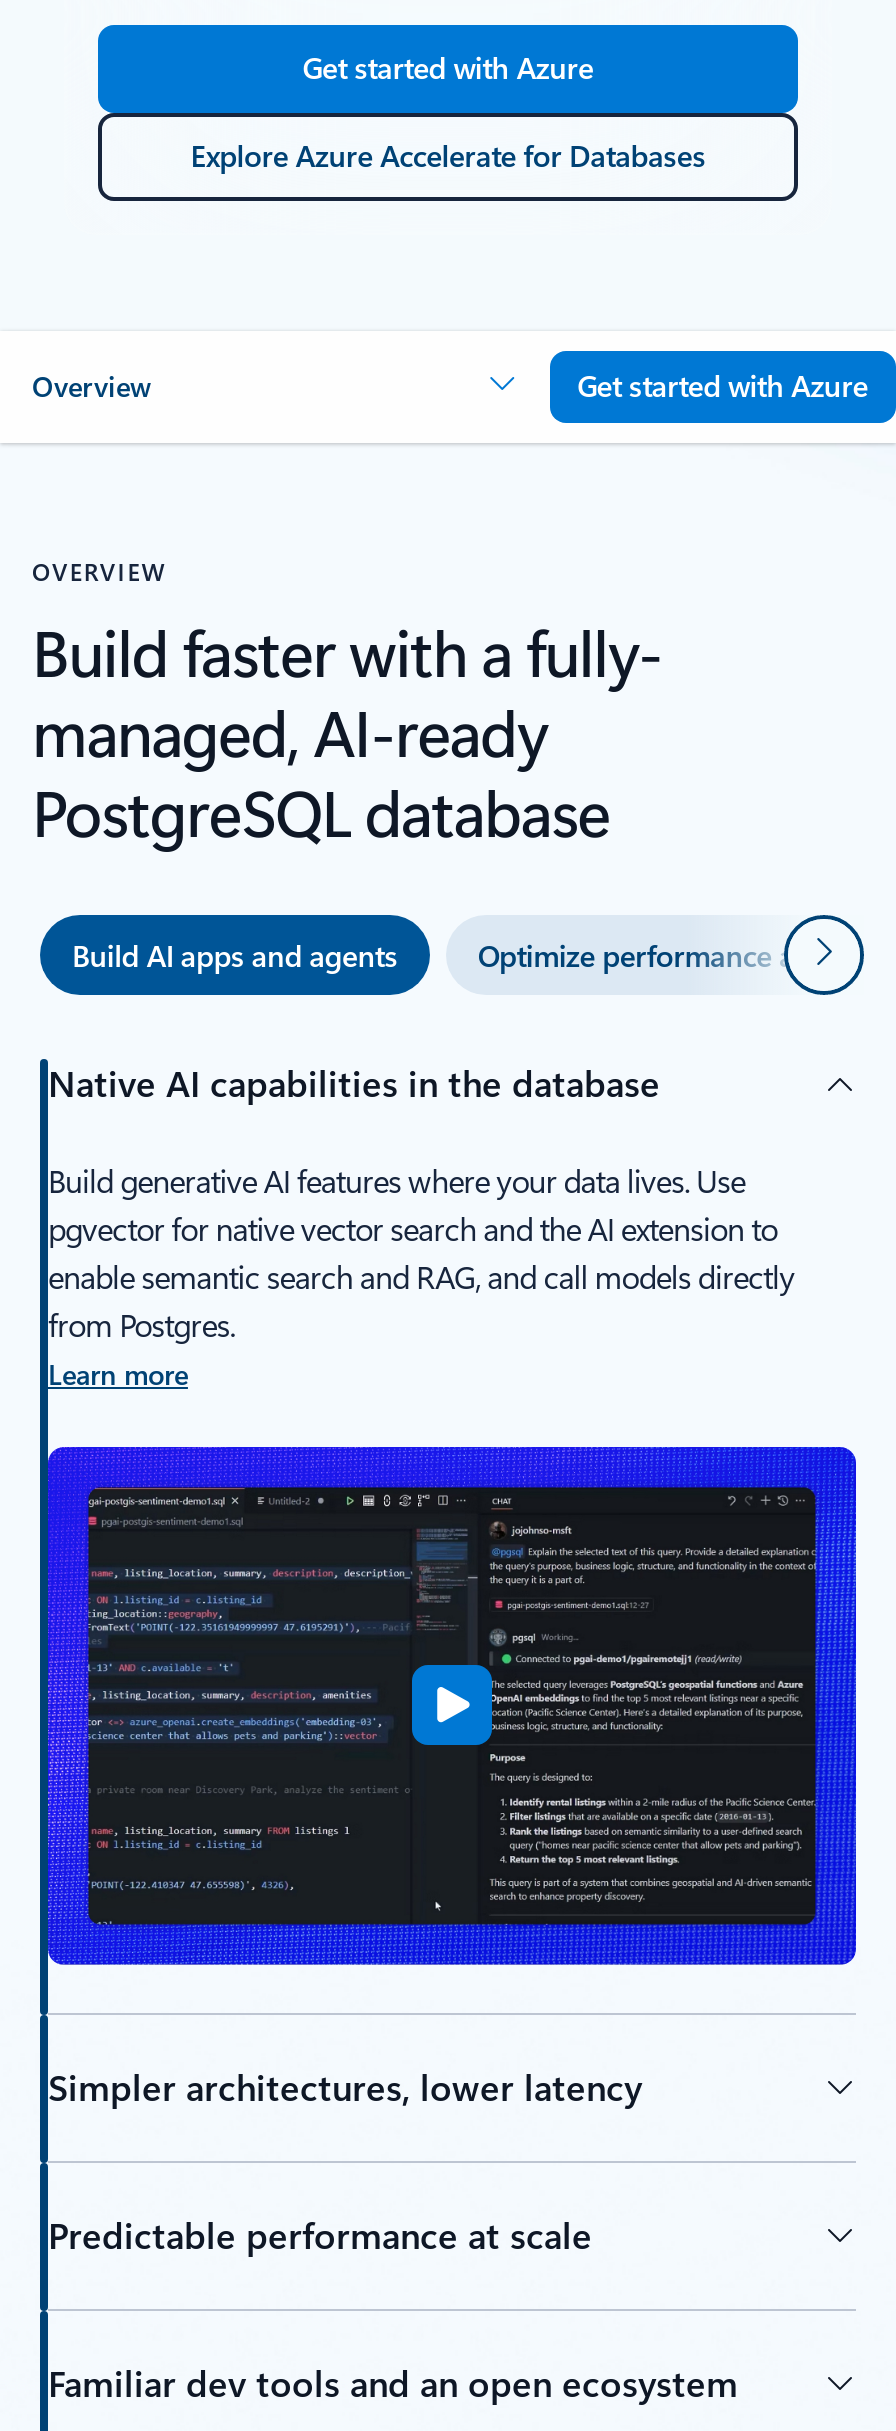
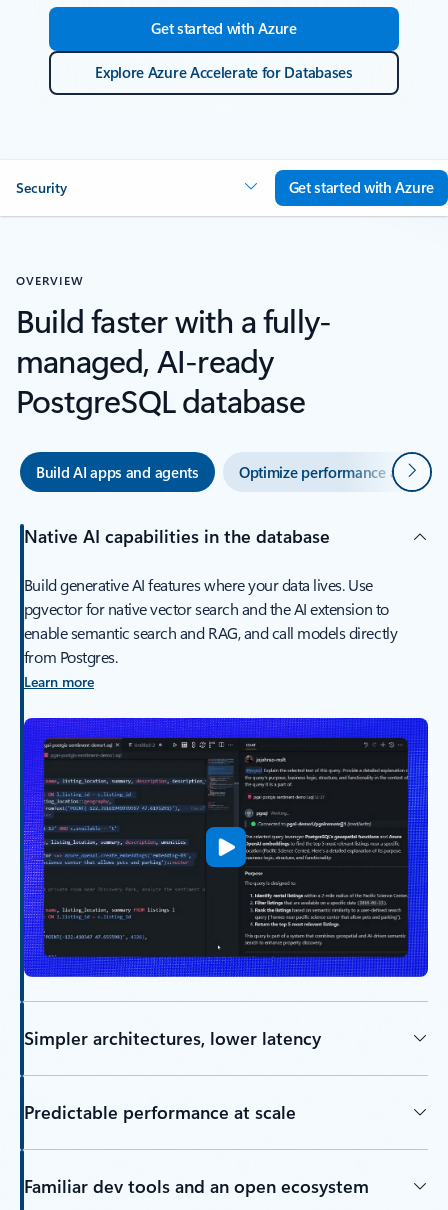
[32,366,152,404] Overview -> [16,178,67,197] Security

